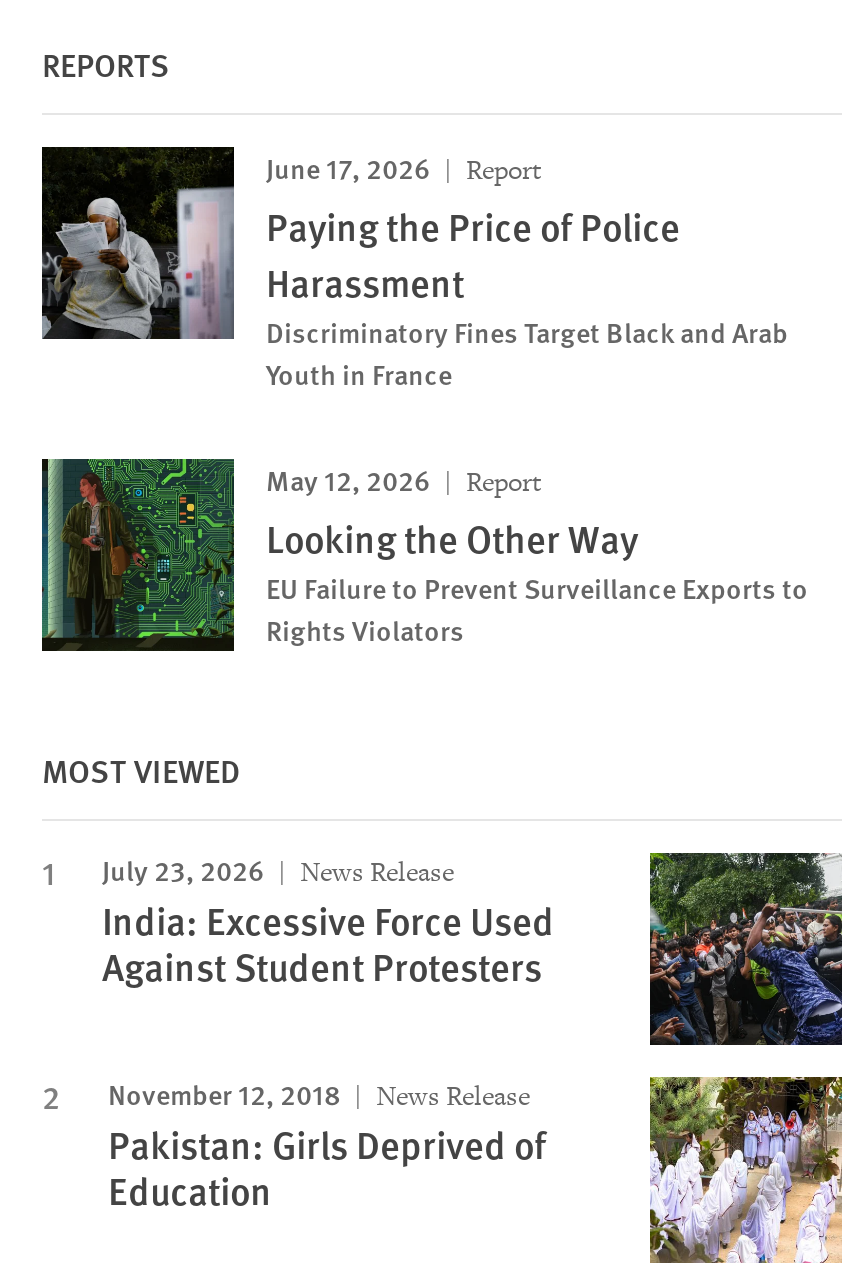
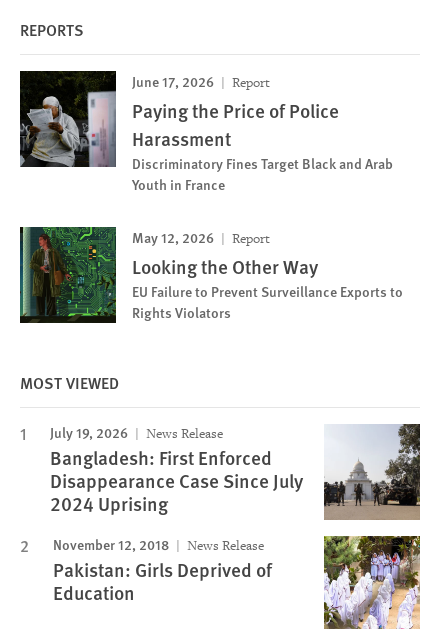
[102,849,454,889] July 23, 2026 News Release -> [50,422,223,442] July 19, 2026 News Release
[648,851,844,1047] [image] -> [323,424,421,521] [image]
[102,893,554,993] India: Excessive Force Used | Against Student Protesters -> [50,444,303,517] Bangladesh: First Enforced | Disappearance Case Since July | 2024 Uprising

